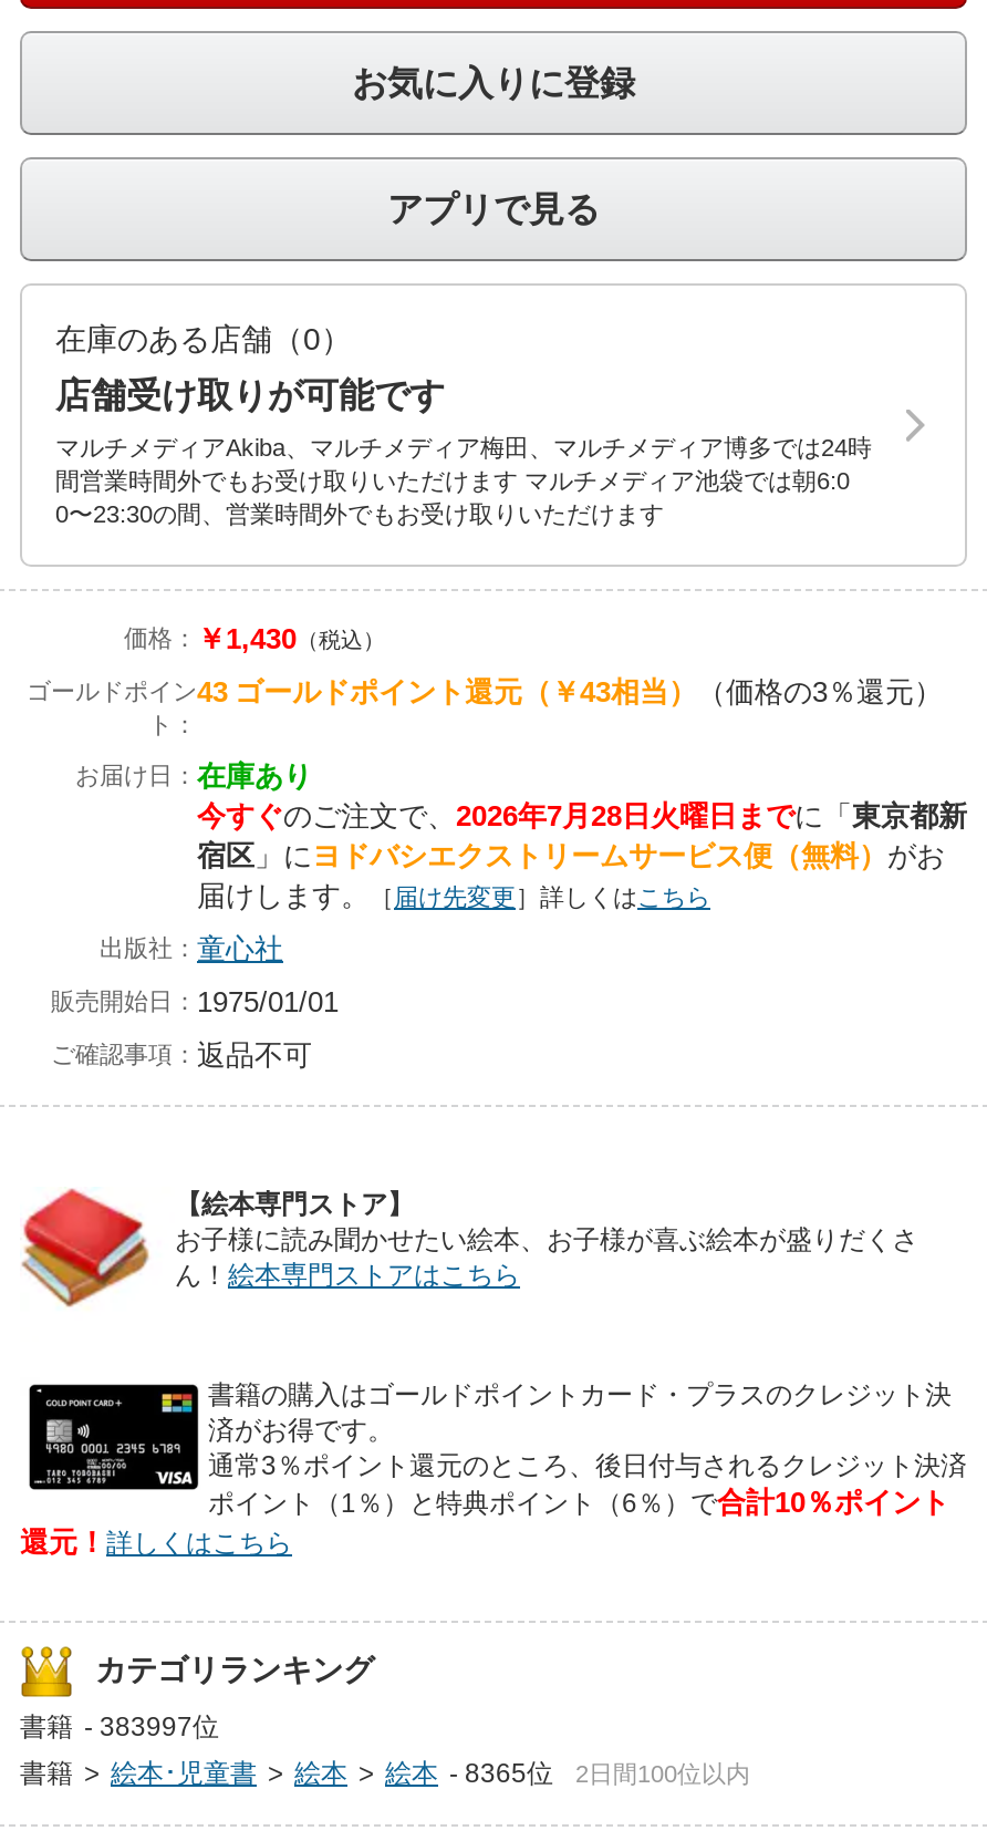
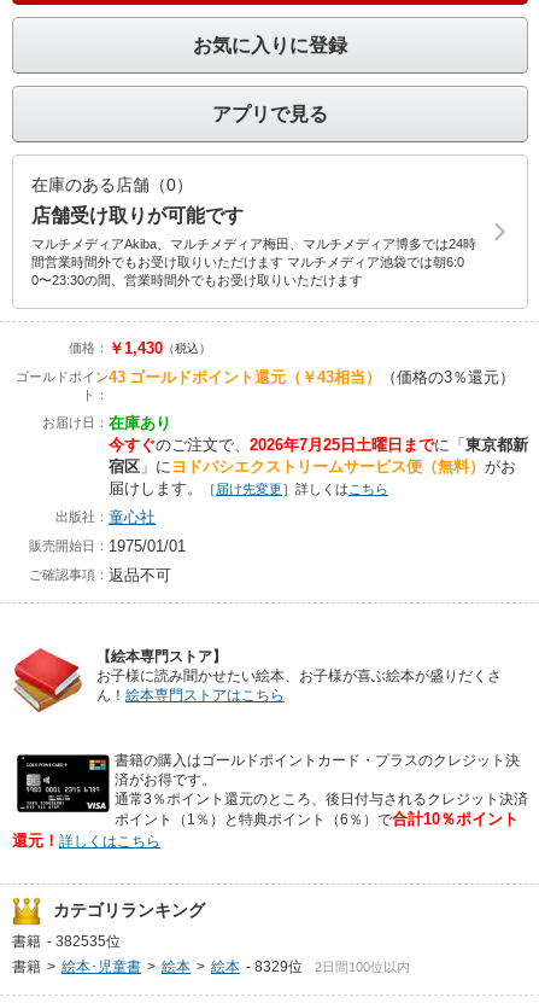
[197,799,967,832] 今すぐのご注文で、2026年7月28日火曜日までに「東京都新 -> [109,436,528,454] 今すぐのご注文で、2026年7月25日土曜日までに「東京都新
[20,1711,219,1742] 書籍 - 383997位 -> [12,933,121,950] 書籍 - 382535位
[20,1758,553,1789] 書籍 > 絵本･児童書 > 絵本 > 絵本 - 8365位 -> [12,958,303,975] 書籍 > 絵本･児童書 > 絵本 > 絵本 - 8329位

